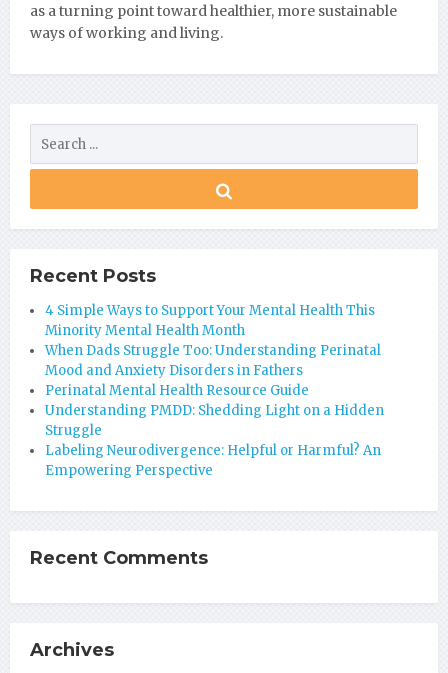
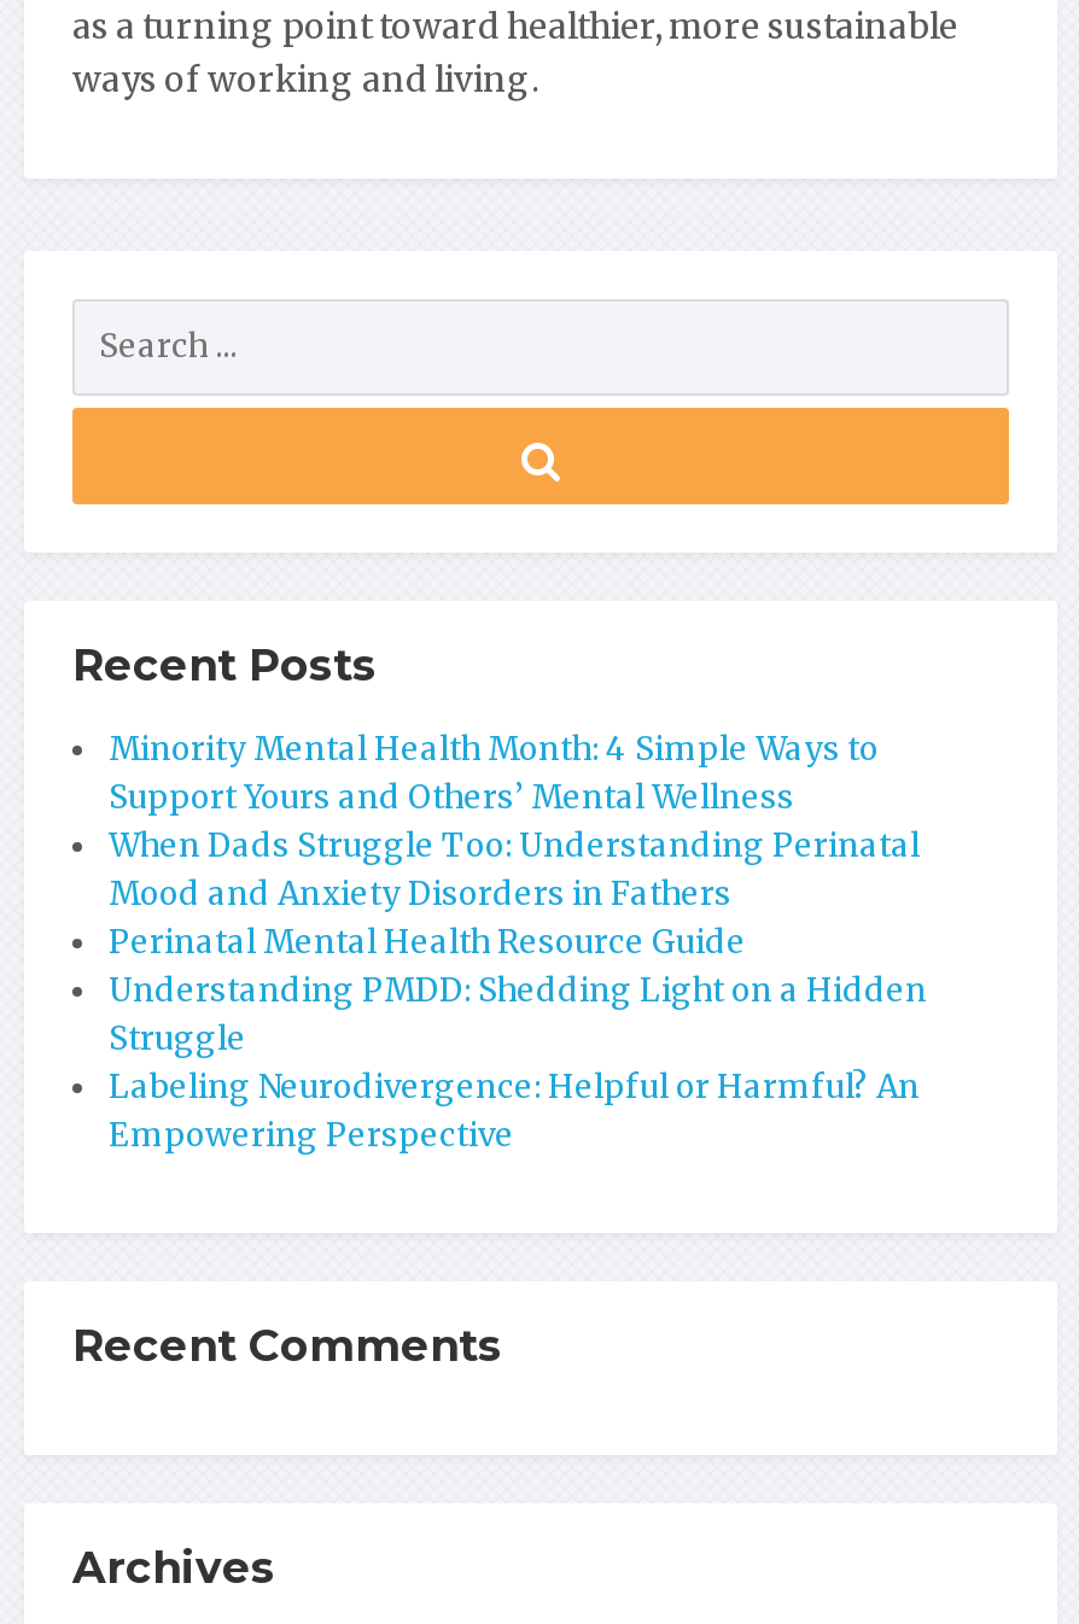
[45,302,375,339] 4 Simple Ways to Support Your Mental Health This | Minority Mental Health Month -> [109,729,879,818] Minority Mental Health Month: 4 Simple Ways to | Support Yours and Others’ Mental Wellness

